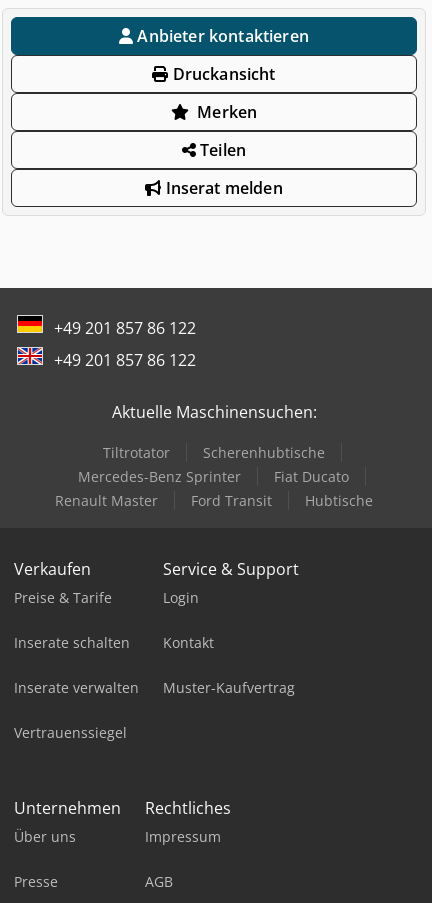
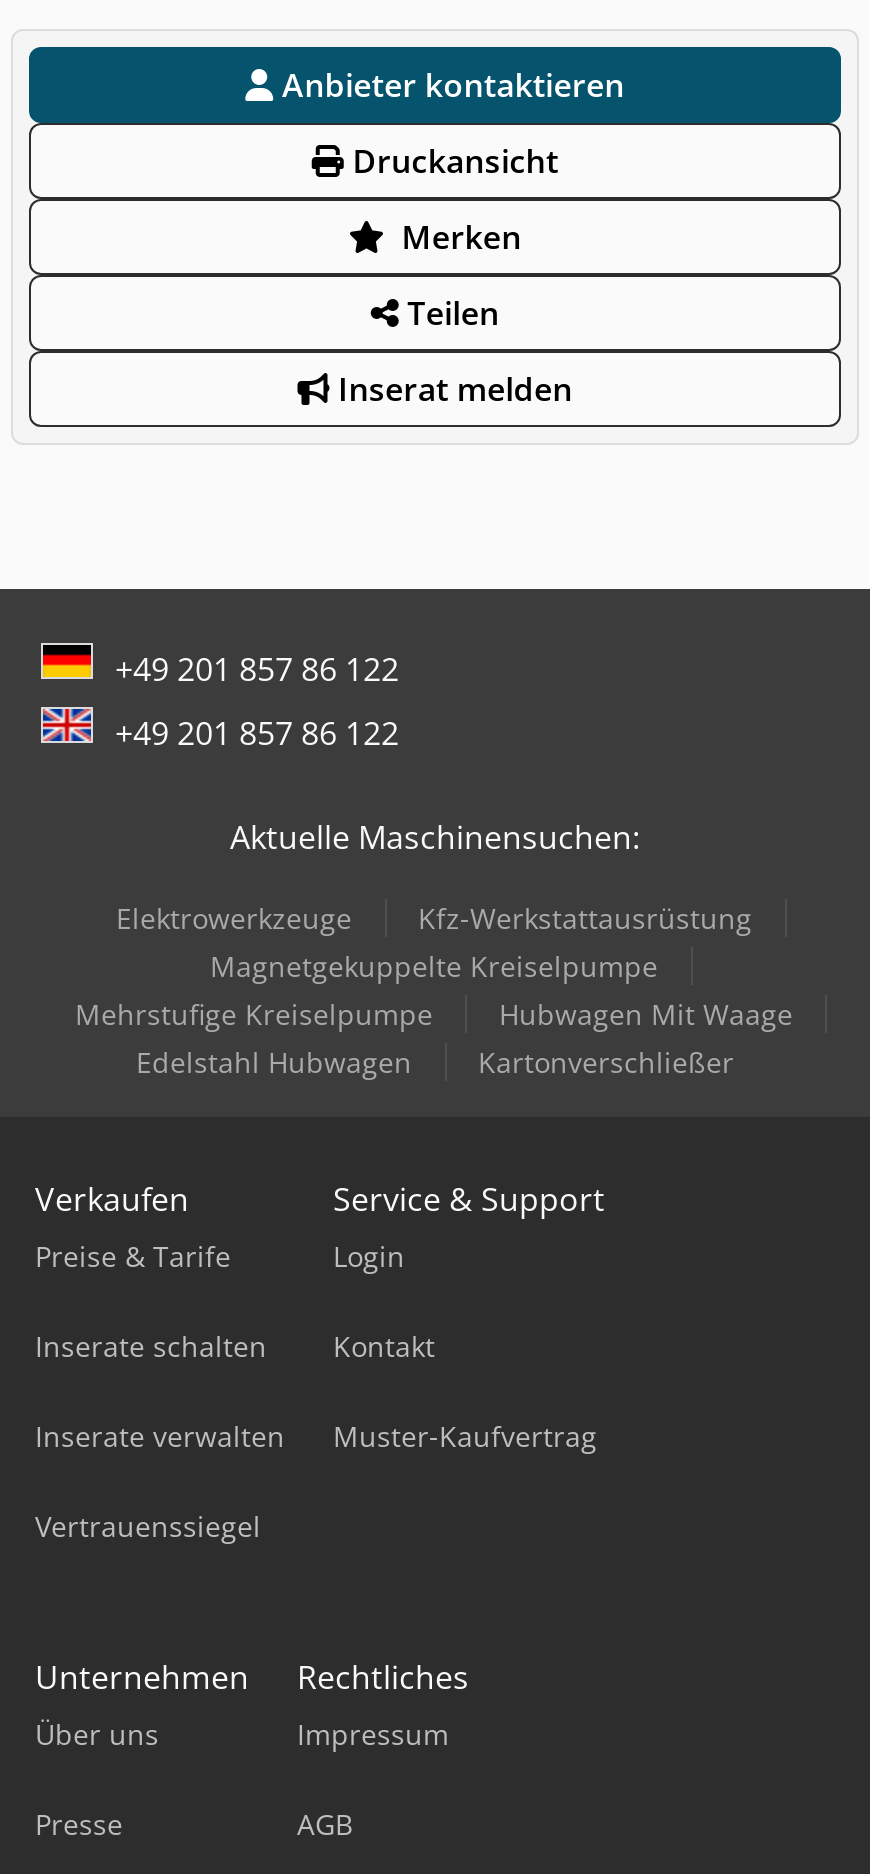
[55,443,373,510] Tiltrotator | Scherenhubtische | Mercedes-Benz Sprinter | Fiat Ducato | Renault Master | Ford Transit | Hubtische -> [75,898,793,1080] Elektrowerkzeuge | Kfz-Werkstattausrüstung | Magnetgekuppelte Kreiselpumpe | Mehrstufige Kreiselpumpe | Hubwagen Mit Waage | Edelstahl Hubwagen | Kartonverschließer

